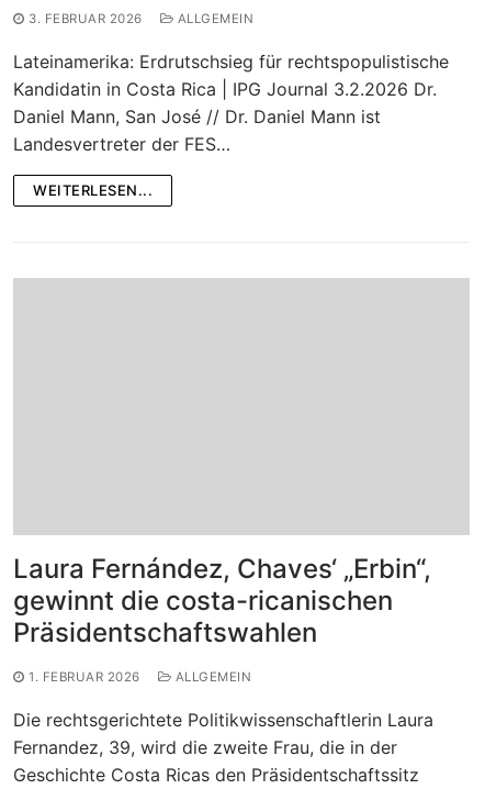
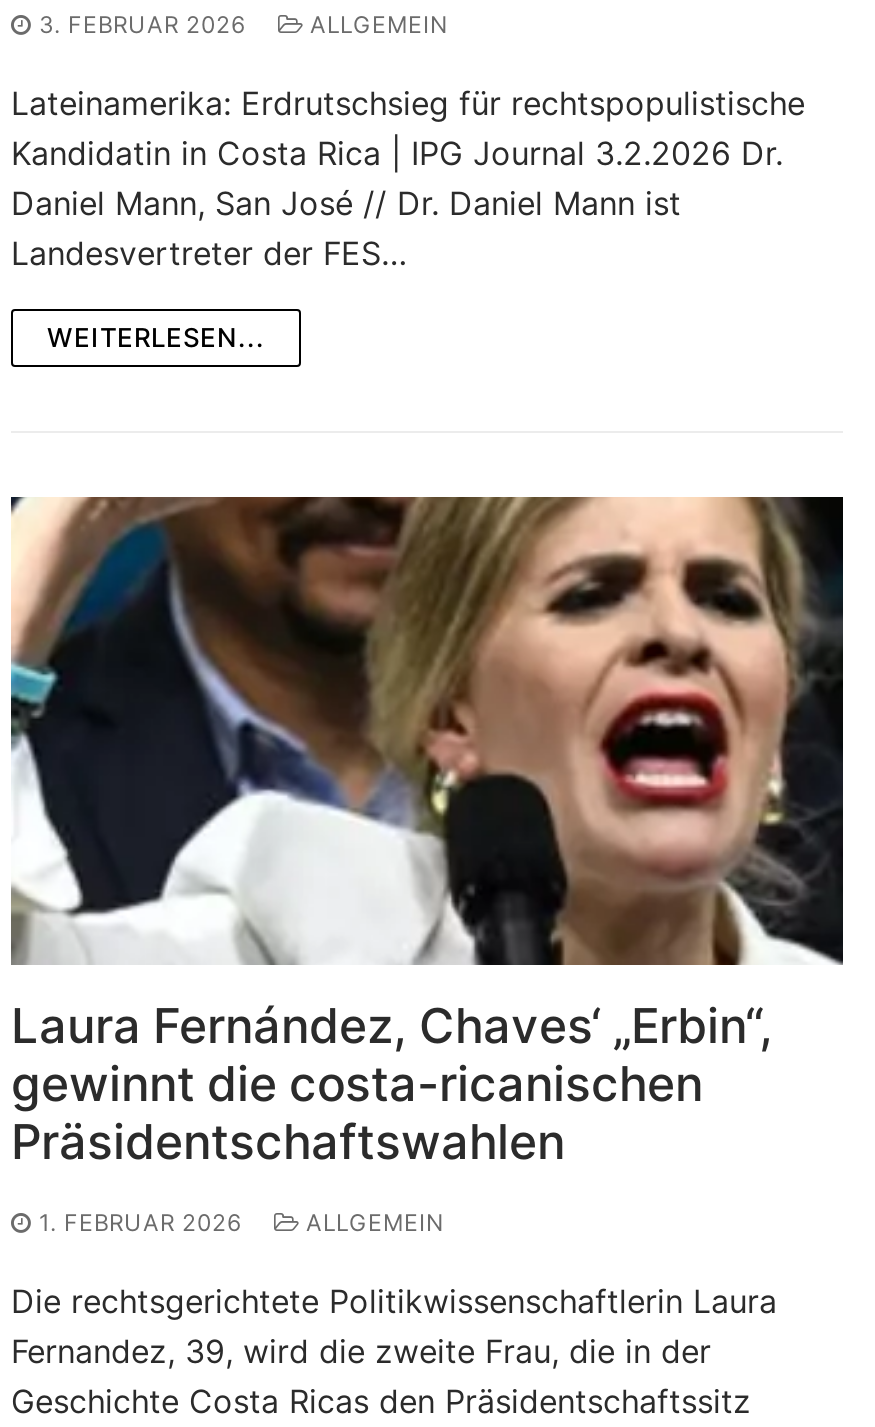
none -> [9,495,845,967] [image]

